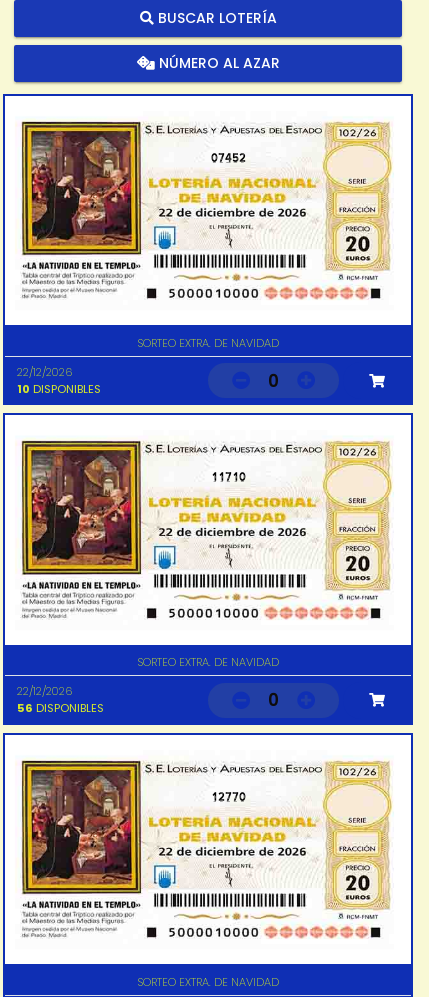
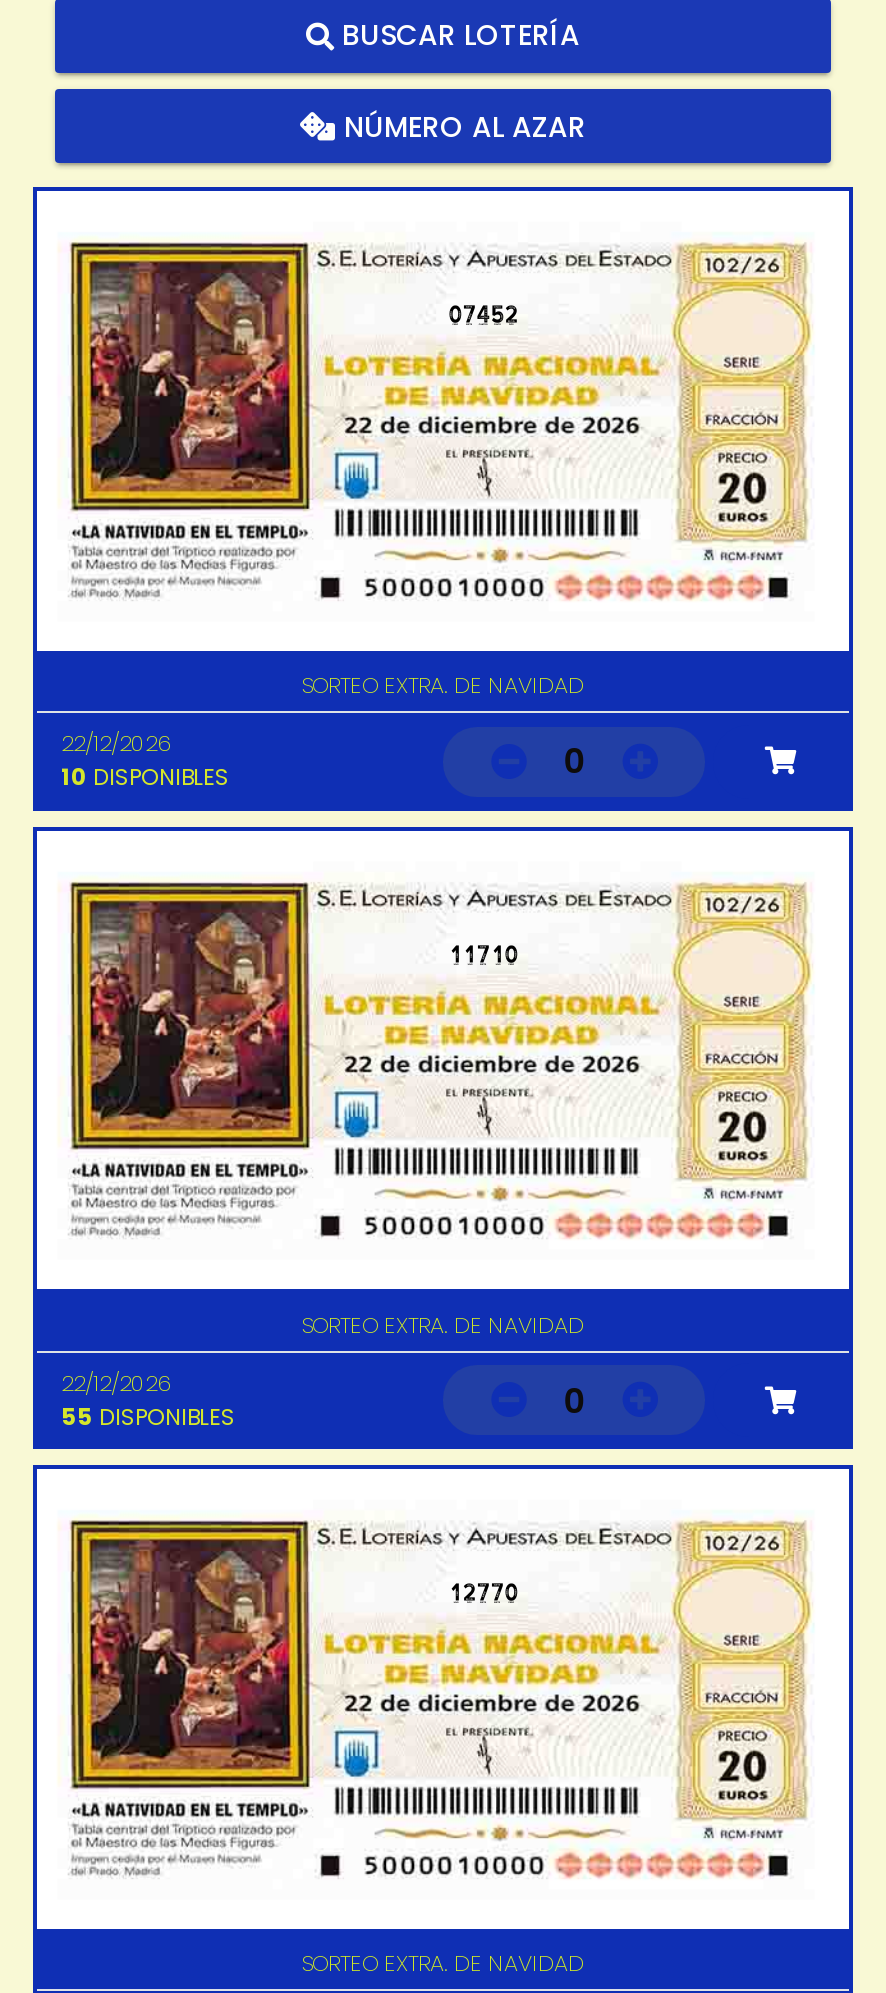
[17,700,104,716] 56 DISPONIBLES -> [61,1401,235,1433] 55 DISPONIBLES

